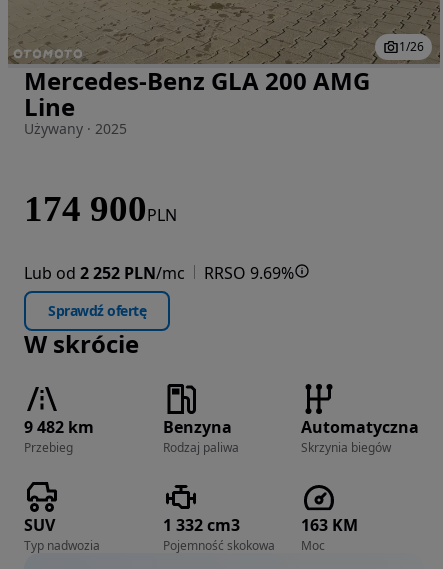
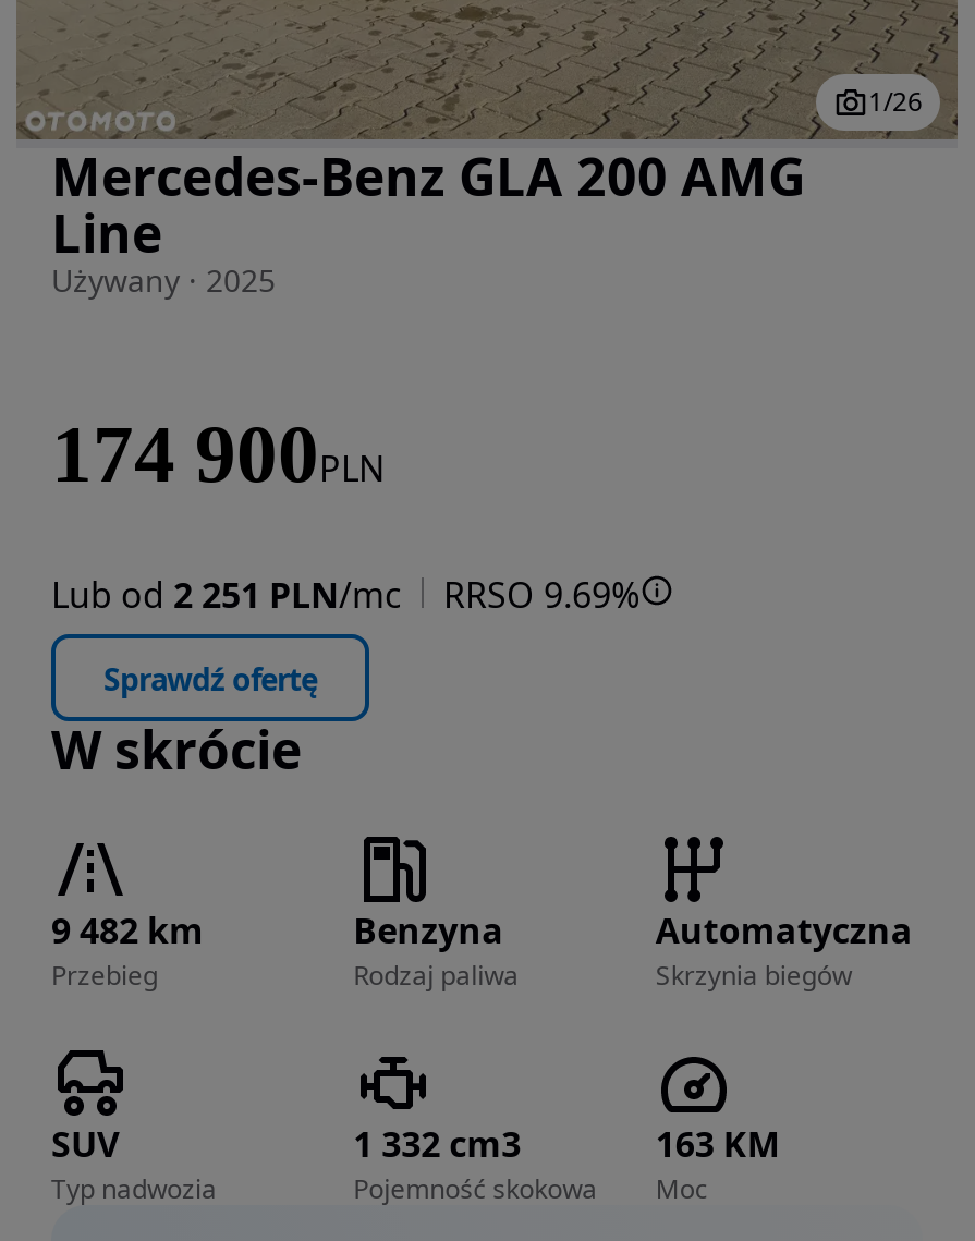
[24,262,294,284] Lub od 2 252 PLN/mc RRSO 9.69% -> [51,571,639,619] Lub od 2 251 PLN/mc RRSO 9.69%

